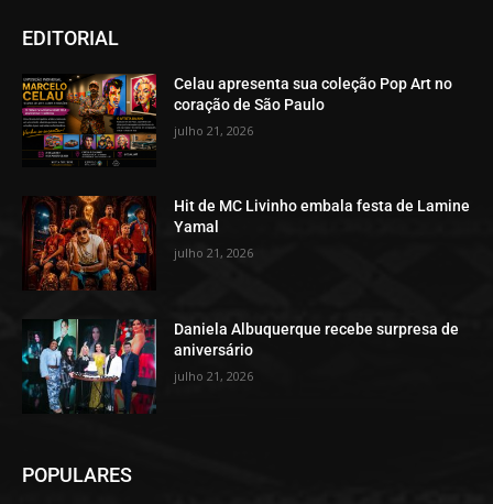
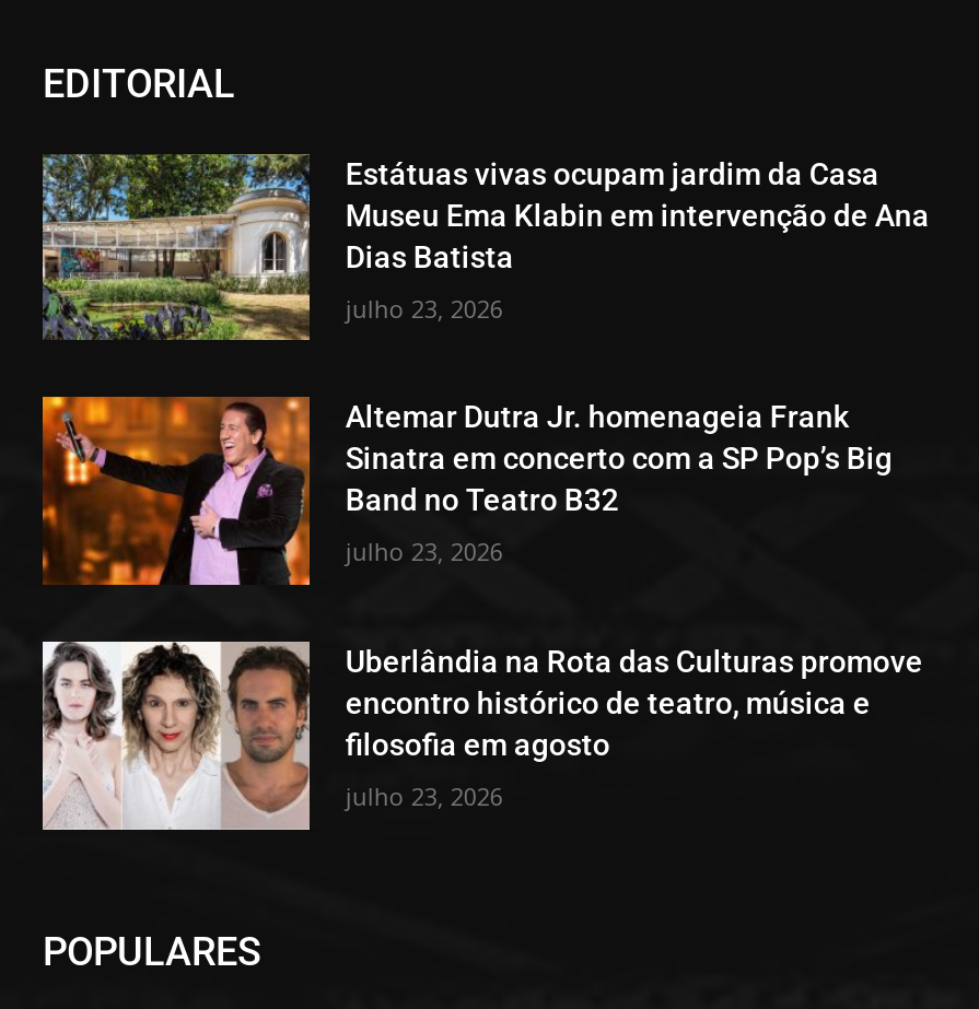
[22,74,453,167] [image] | Celau apresenta sua coleção Pop Art no | coração de São Paulo -> [40,152,930,342] [image] | Estátuas vivas ocupam jardim da Casa | Museu Ema Klabin em intervenção de Ana | Dias Batista
[174,122,254,138] julho 21, 2026 -> [345,291,503,324] julho 23, 2026
[22,196,470,291] [image] | Hit de MC Livinho embala festa de Lamine | Yamal -> [40,395,892,587] [image] | Altemar Dutra Jr. homenageia Frank | Sinatra em concerto com a SP Pop’s Big | Band no Teatro B32
[174,245,254,261] julho 21, 2026 -> [345,535,503,568] julho 23, 2026
[21,318,459,414] [image] | Daniela Albuquerque recebe surpresa de | aniversário -> [40,640,923,832] [image] | Uberlândia na Rota das Culturas promove | encontro histórico de teatro, música e | filosofia em agosto
[174,368,254,384] julho 21, 2026 -> [345,779,503,812] julho 23, 2026

